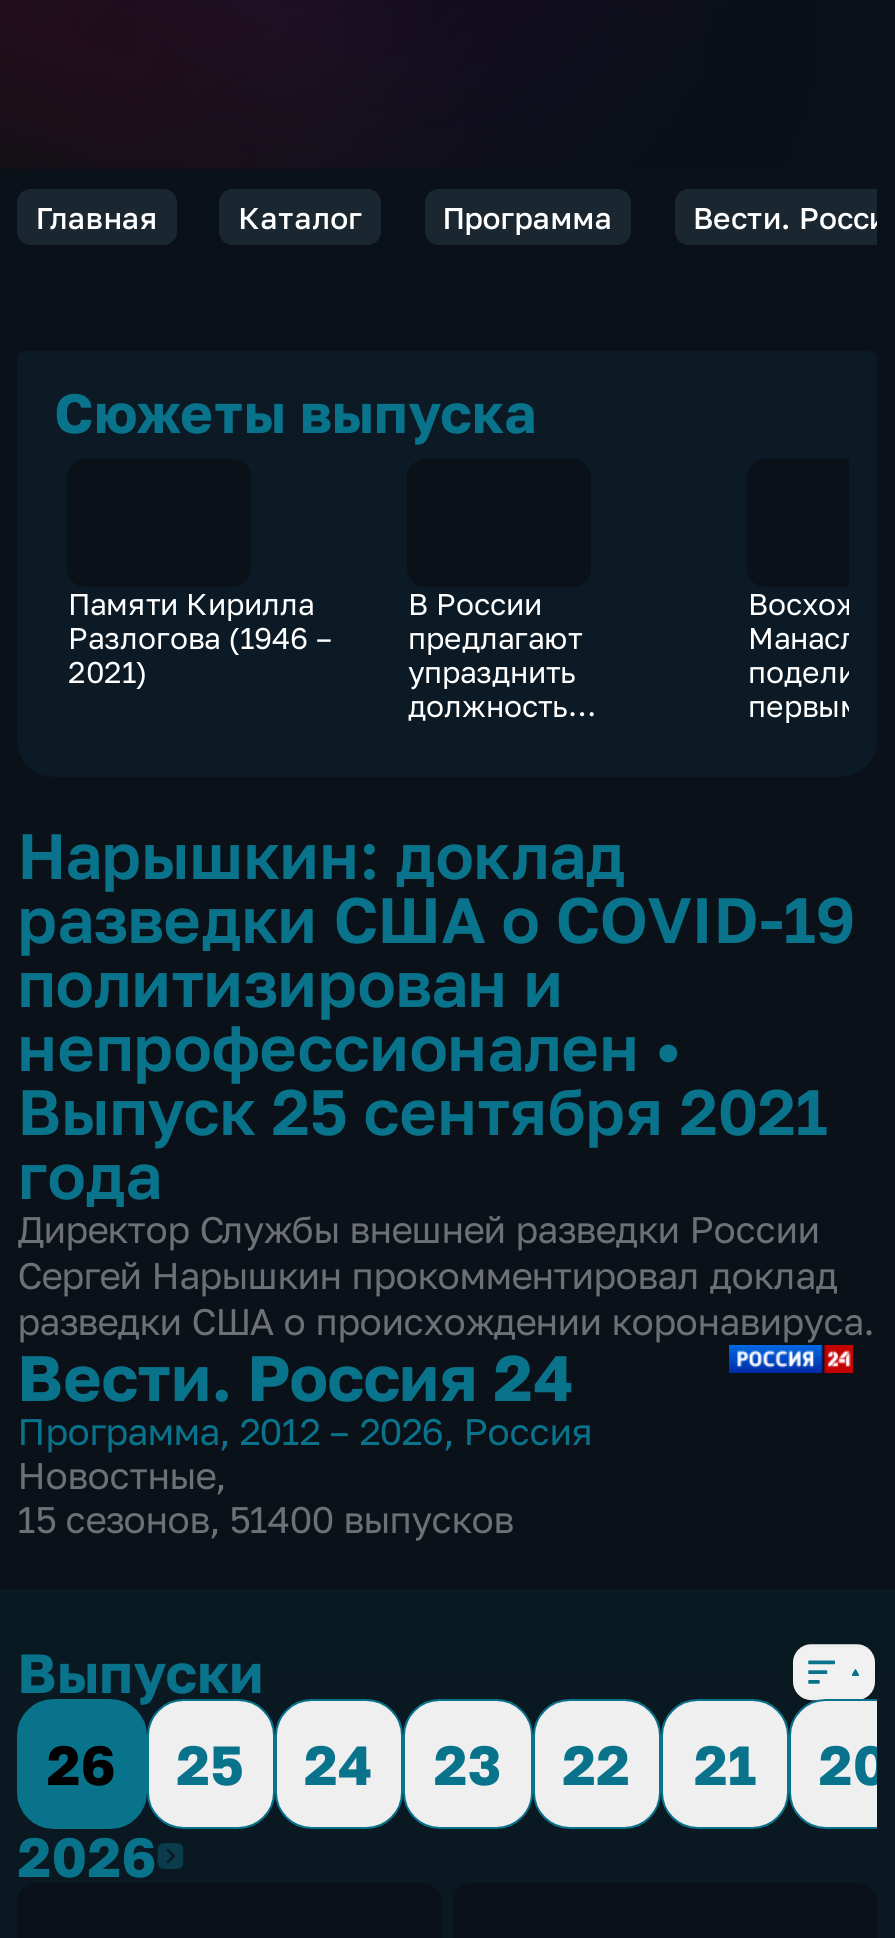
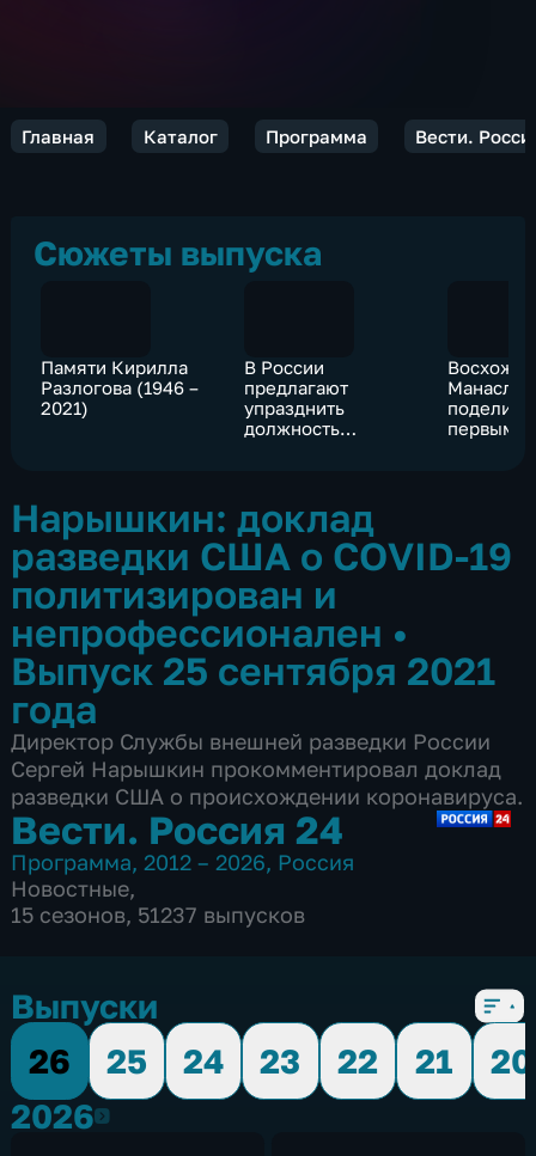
[17,1497,513,1541] 15 сезонов, 51400 выпусков -> [11,901,305,928] 15 сезонов, 51237 выпусков

